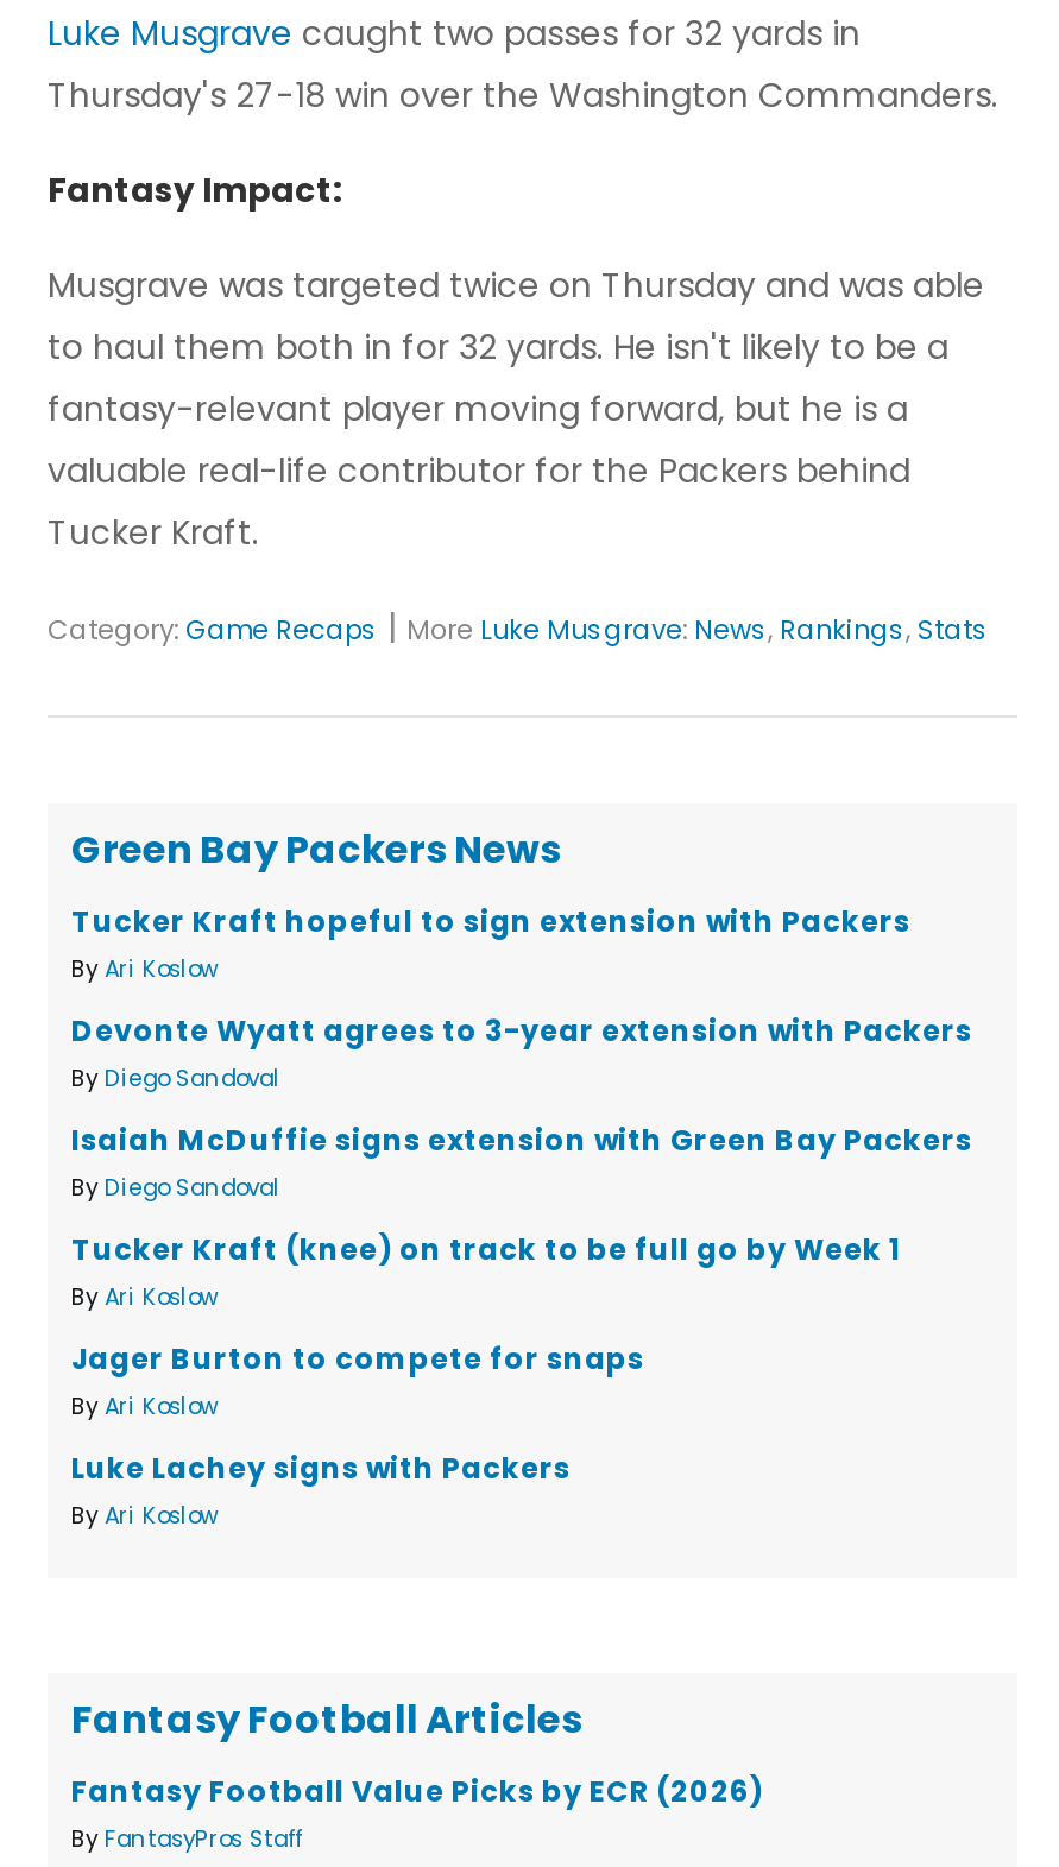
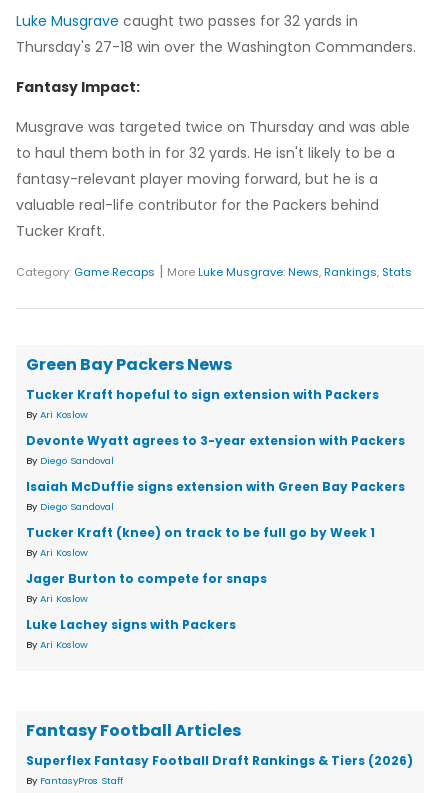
[71,1772,763,1812] Fantasy Football Value Picks by ECR (2026) -> [26,752,413,769] Superflex Fantasy Football Draft Rankings & Tiers (2026)

